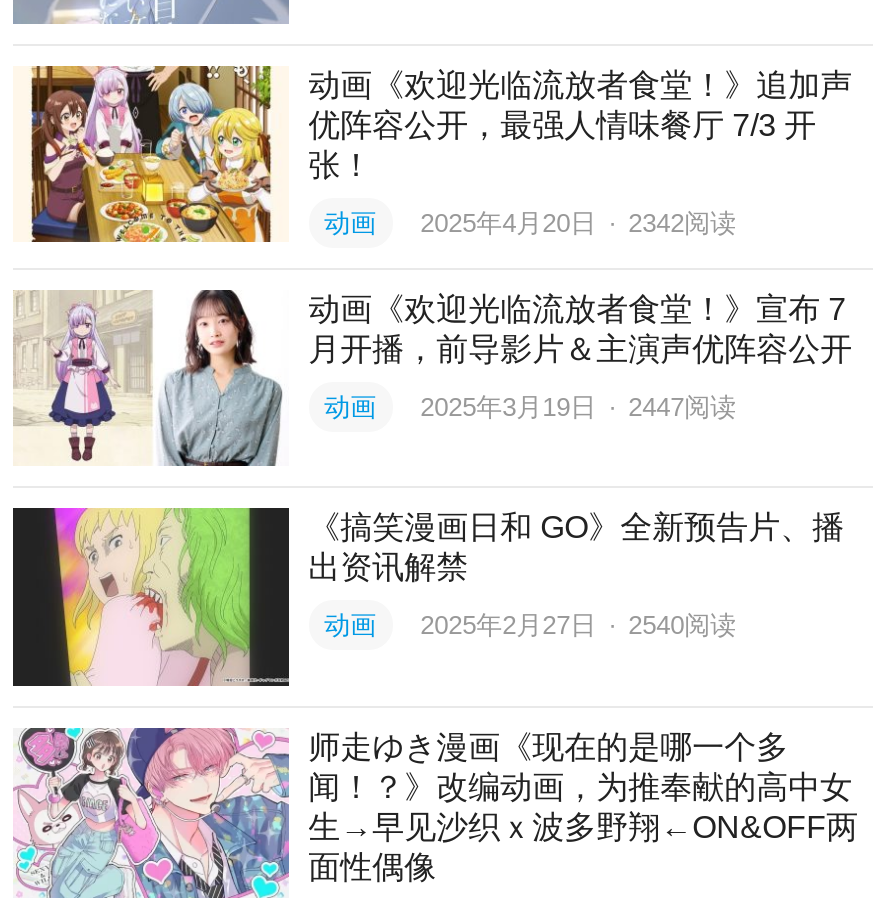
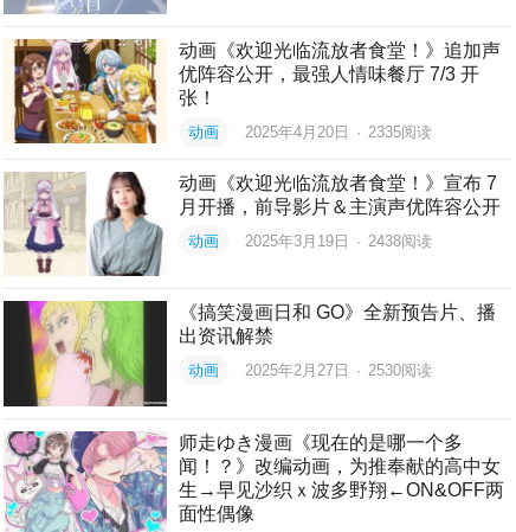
[324,207,736,237] 动画 2025年4月20日 · 2342阅读 -> [188,123,431,141] 动画 2025年4月20日 · 2335阅读
[324,391,736,421] 动画 2025年3月19日 · 2447阅读 -> [188,232,431,250] 动画 2025年3月19日 · 2438阅读
[324,610,736,640] 动画 2025年2月27日 · 2540阅读 -> [188,362,431,379] 动画 2025年2月27日 · 2530阅读

